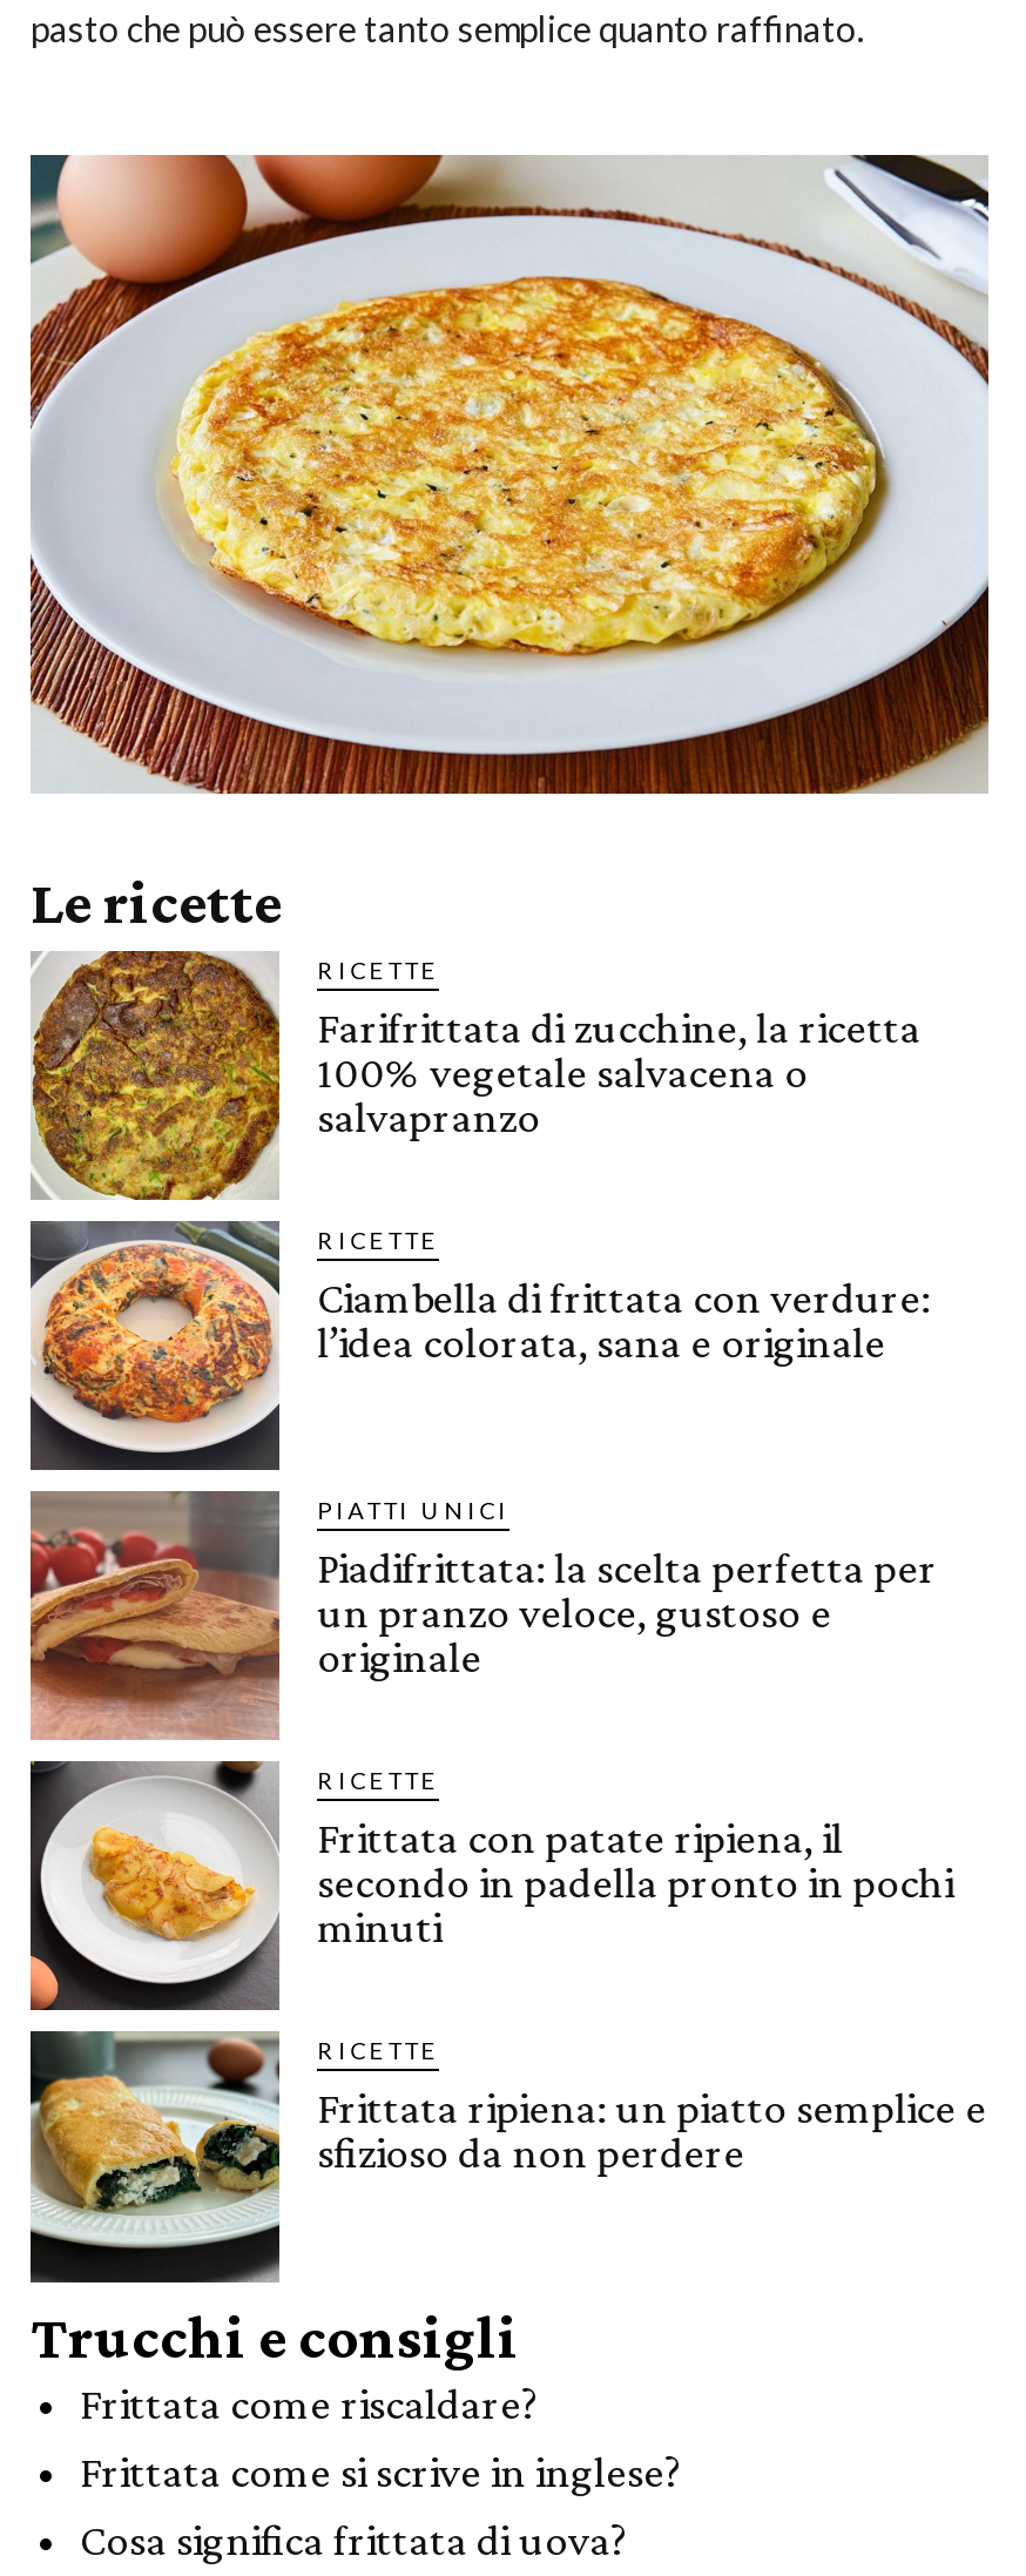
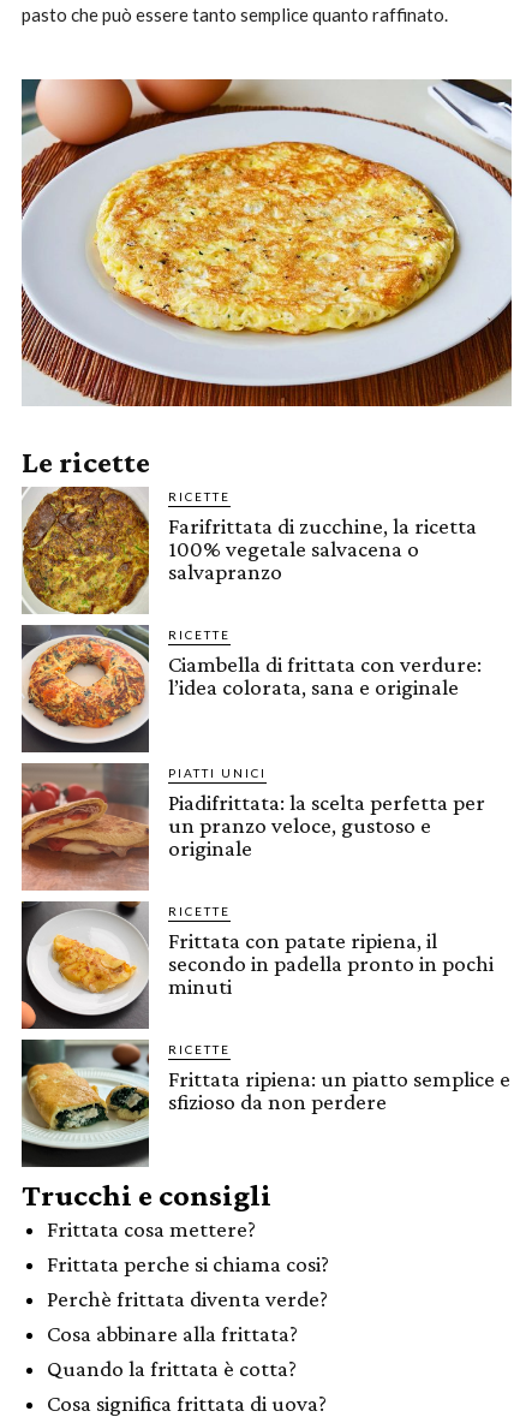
[80,2377,681,2495] Frittata come riscaldare? | Frittata come si scrive in inglese? -> [47,1217,329,1381] Frittata cosa mettere? | Frittata perche si chiama cosi? | Perchè frittata diventa verde? | Cosa abbinare alla frittata? | Quando la frittata è cotta?

